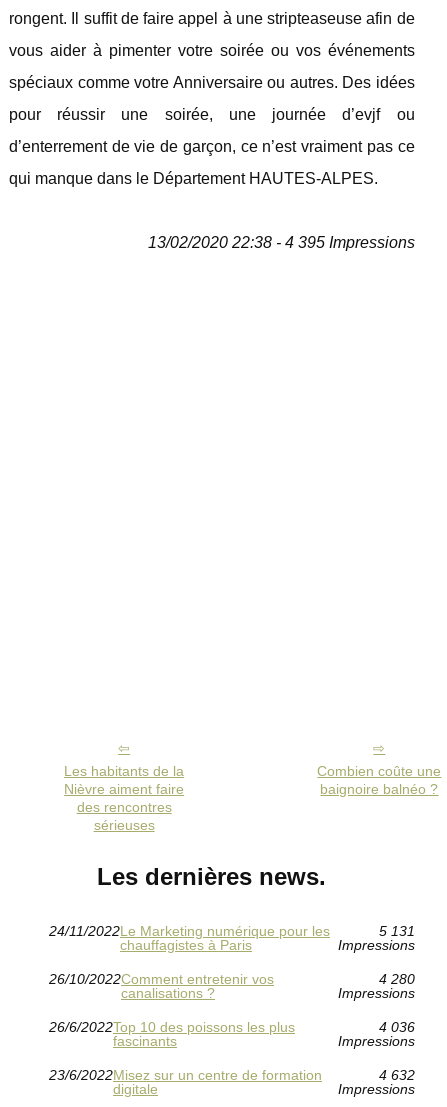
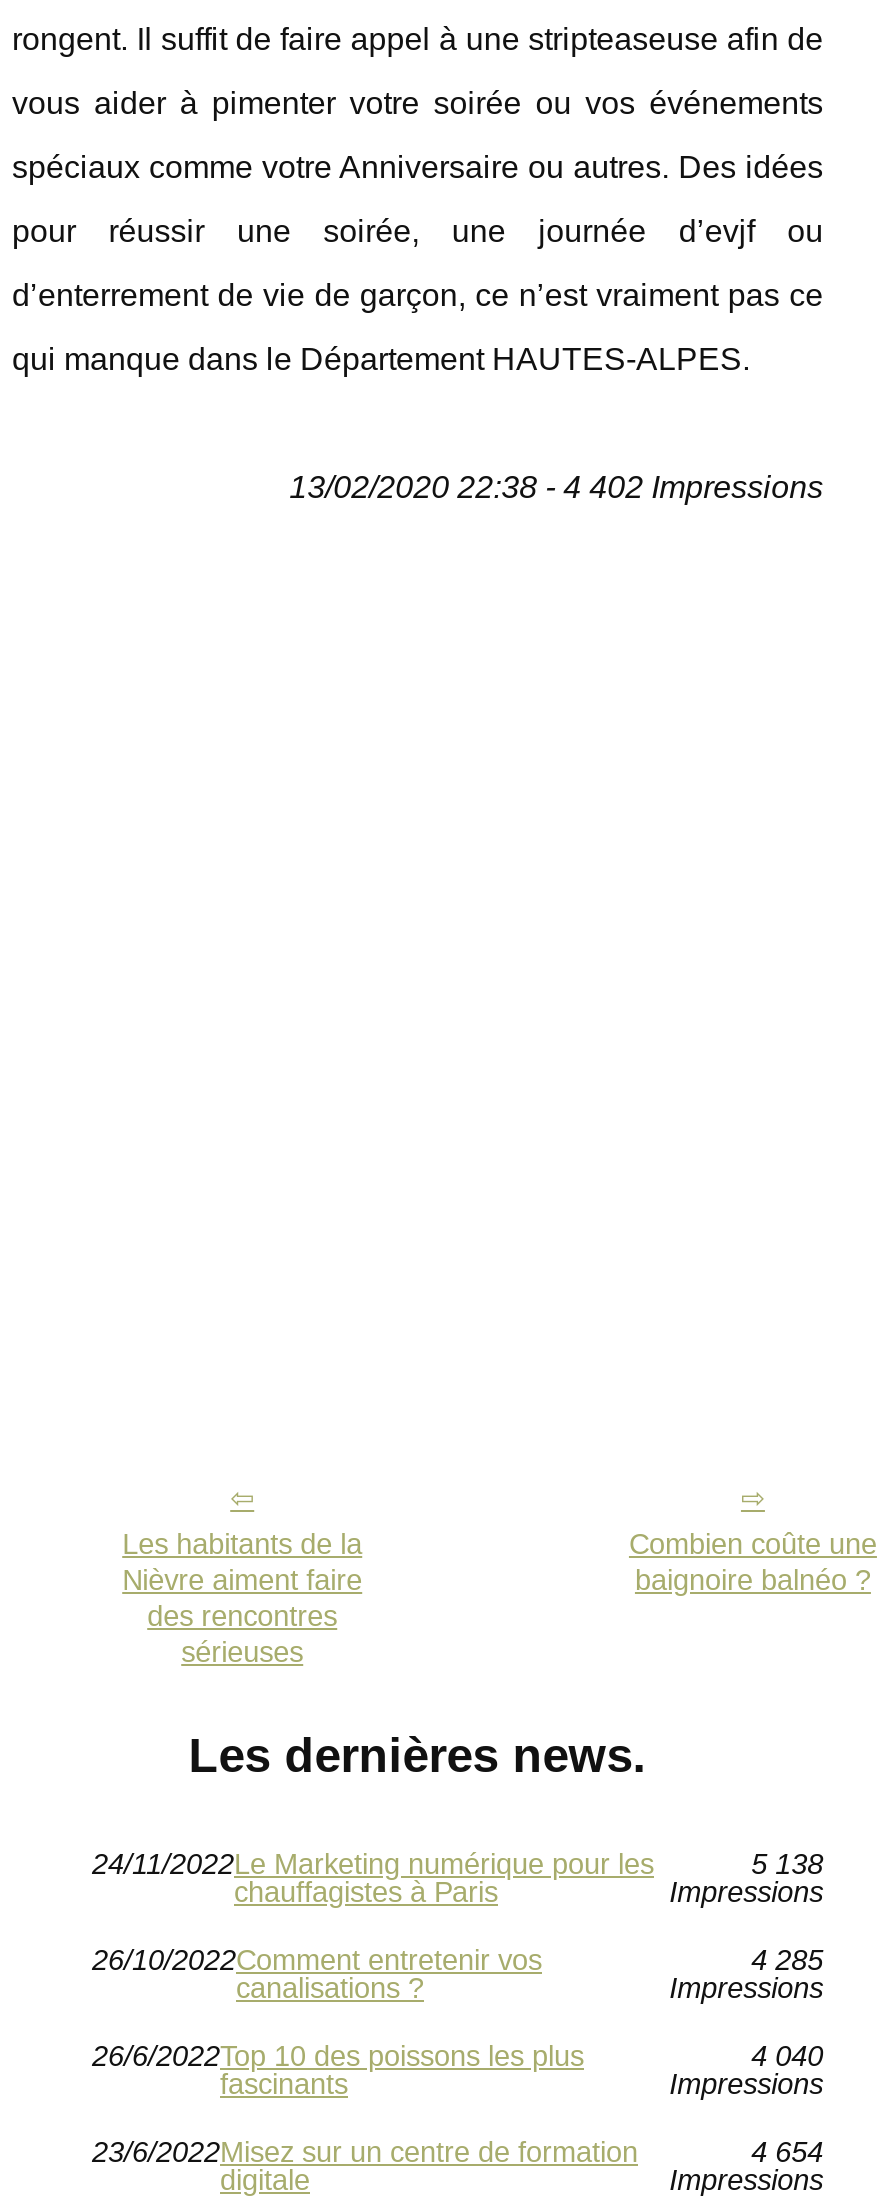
[148,234,415,251] 13/02/2020 22:38 - 4 395 Impressions -> [289,470,823,504] 13/02/2020 22:38 - 4 402 Impressions
[379,923,415,939] 5 131 -> [751,1849,823,1881] 5 138
[379,971,415,987] 4 280 -> [751,1945,823,1977] 4 285
[379,1019,415,1035] 4 036 -> [751,2041,823,2073] 4 040
[379,1067,415,1083] 4 632 -> [751,2137,823,2169] 4 654

